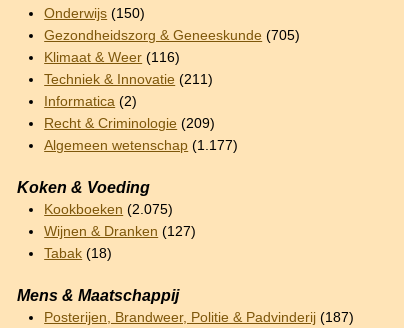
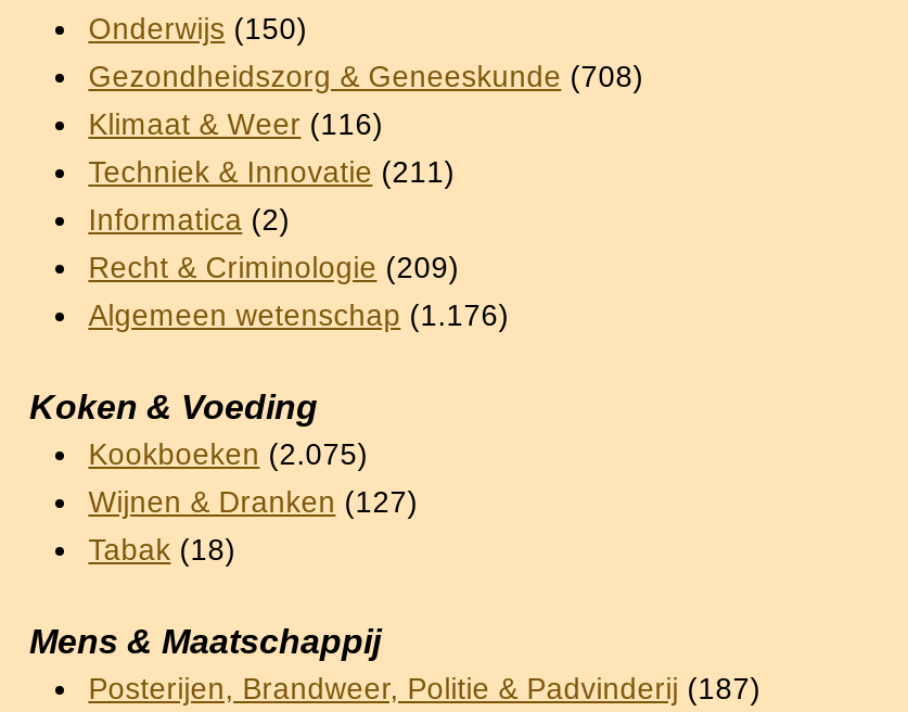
[44,28,300,43] Gezondheidszorg & Geneeskunde (705) -> [88,60,644,93] Gezondheidszorg & Geneeskunde (708)
[44,138,238,153] Algemeen wetenschap (1.177) -> [88,299,509,331] Algemeen wetenschap (1.176)

